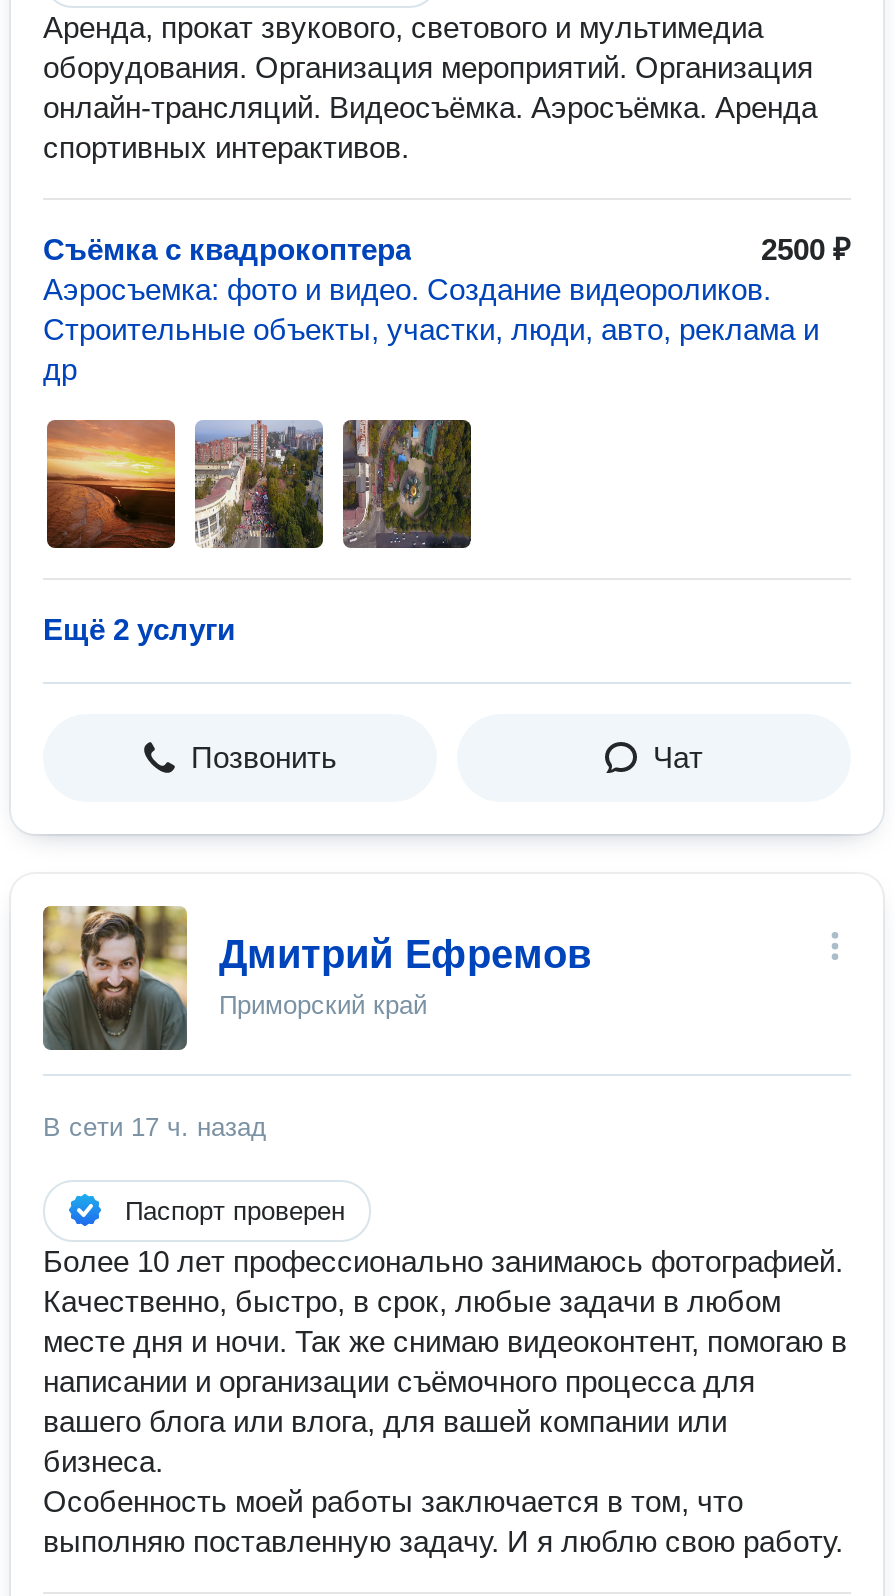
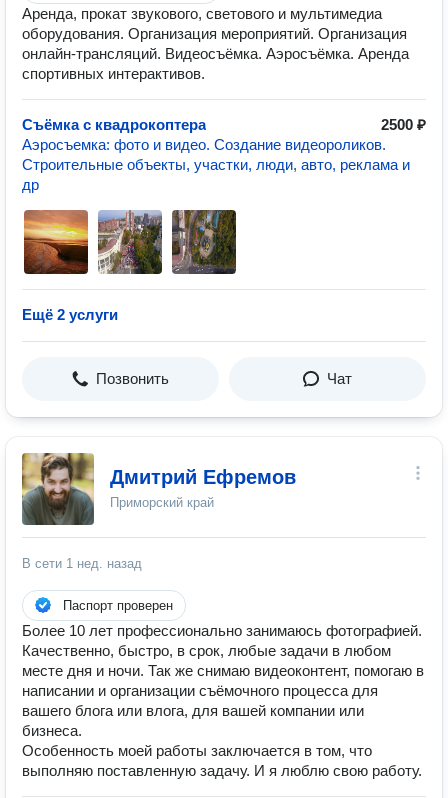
[43,1112,267,1142] В сети 17 ч. назад -> [22,556,142,571] В сети 1 нед. назад

